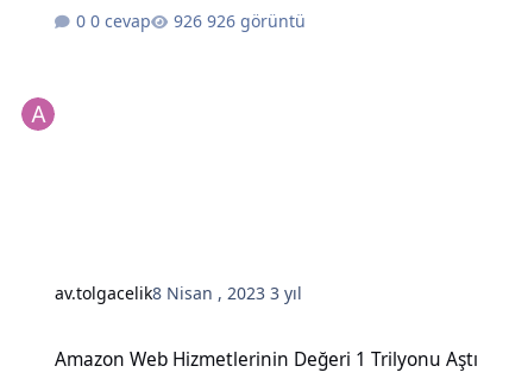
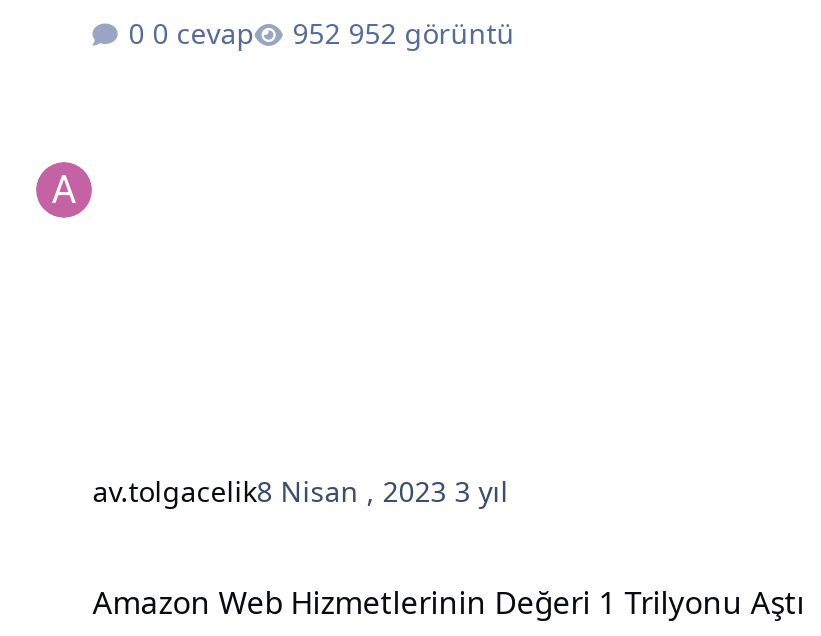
[207,9,306,32] 926 görüntü -> [348,14,514,52] 952 görüntü

